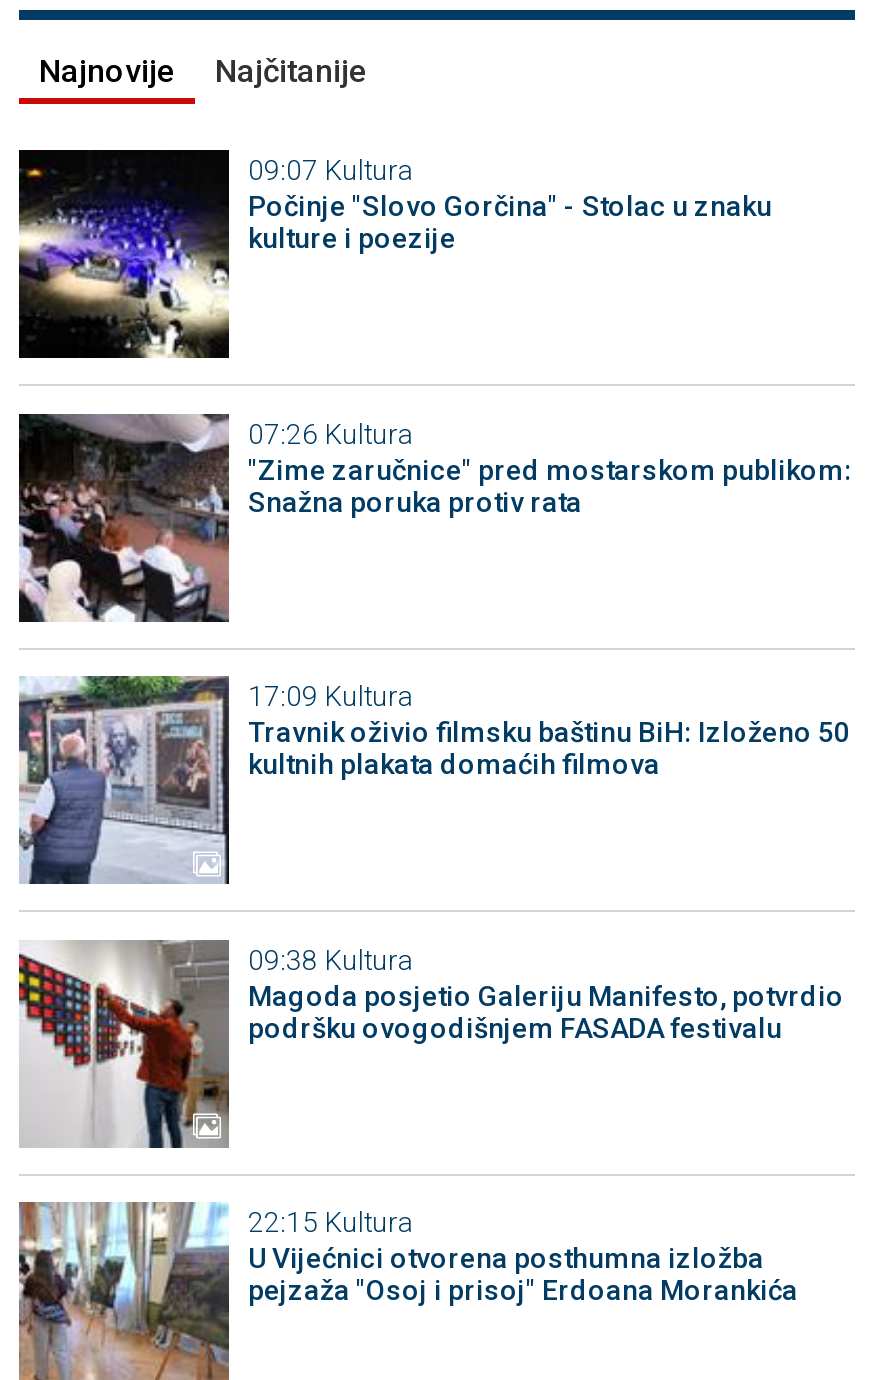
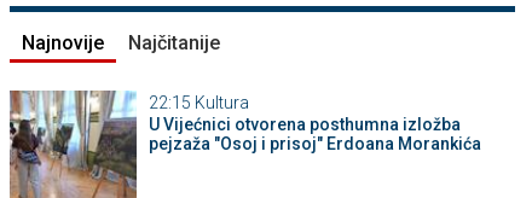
[17,148,772,360] [image] | 09:07 Kultura | Počinje "Slovo Gorčina" - Stolac u znaku | kulture i poezije -> none
[17,412,852,624] [image] | 07:26 Kultura | "Zime zaručnice" pred mostarskom publikom: | Snažna poruka protiv rata -> none
[17,674,850,886] [image] | 17:09 Kultura | Travnik oživio filmsku baštinu BiH: Izloženo 50 | kultnih plakata domaćih filmova -> none
[17,938,844,1156] [image] | 09:38 Kultura | Magoda posjetio Galeriju Manifesto, potvrdio | podršku ovogodišnjem FASADA festivalu -> none

